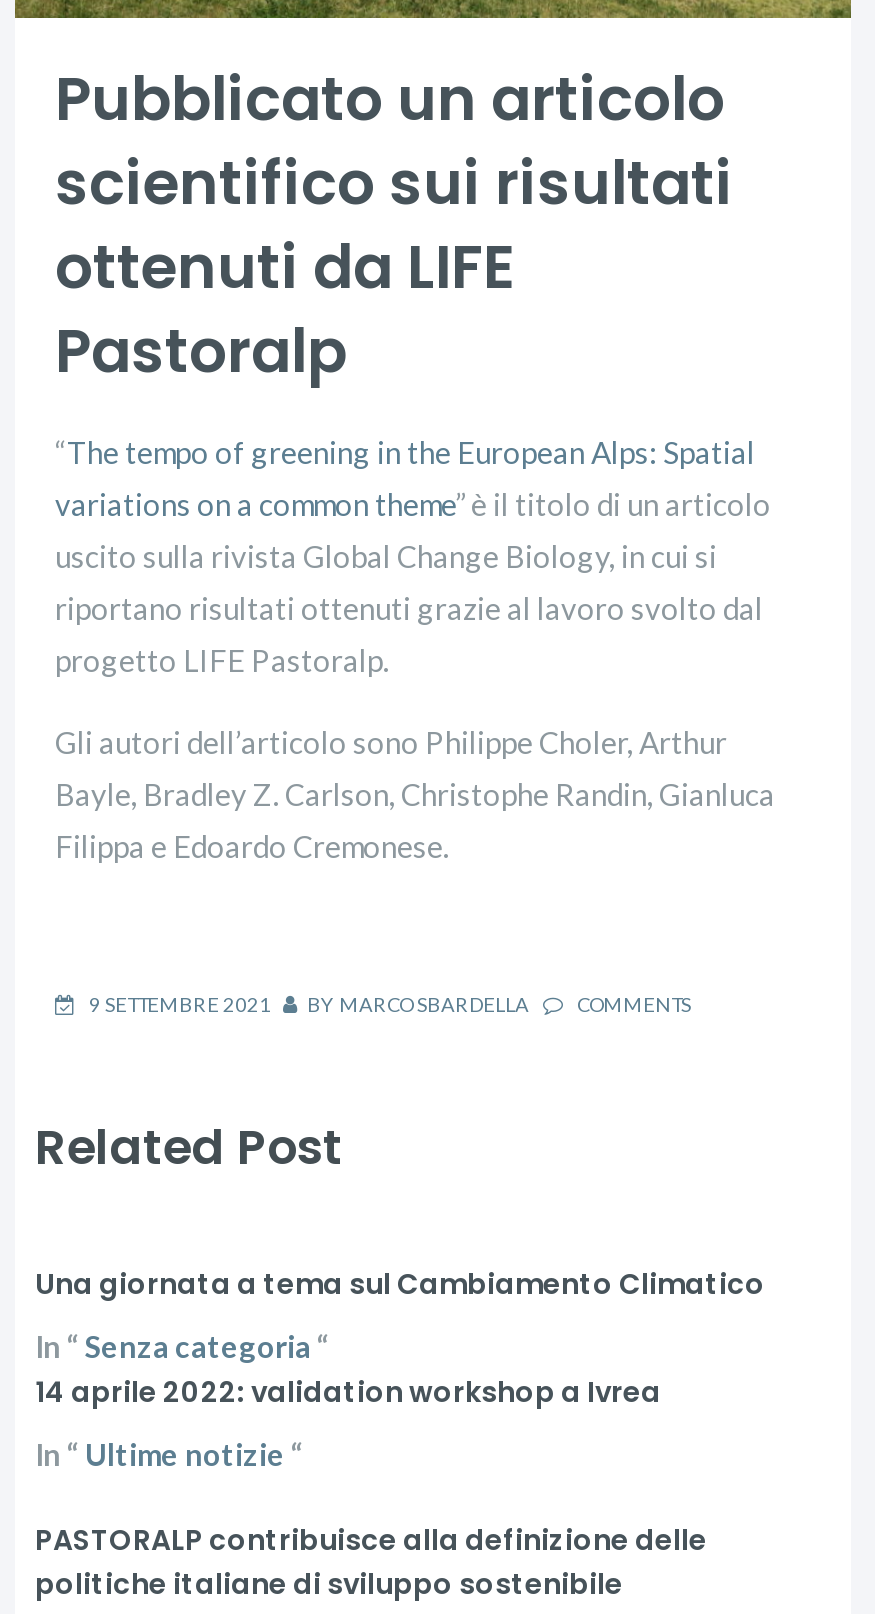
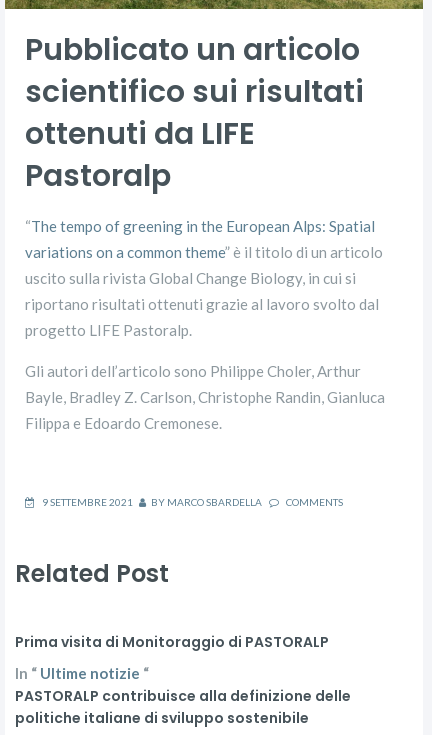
[35,1264,765,1412] Una giornata a tema sul Cambiamento Climatico | In “Senza categoria “ | 14 aprile 2022: validation workshop a Ivrea -> [15,632,329,652] Prima visita di Monitoraggio di PASTORALP

